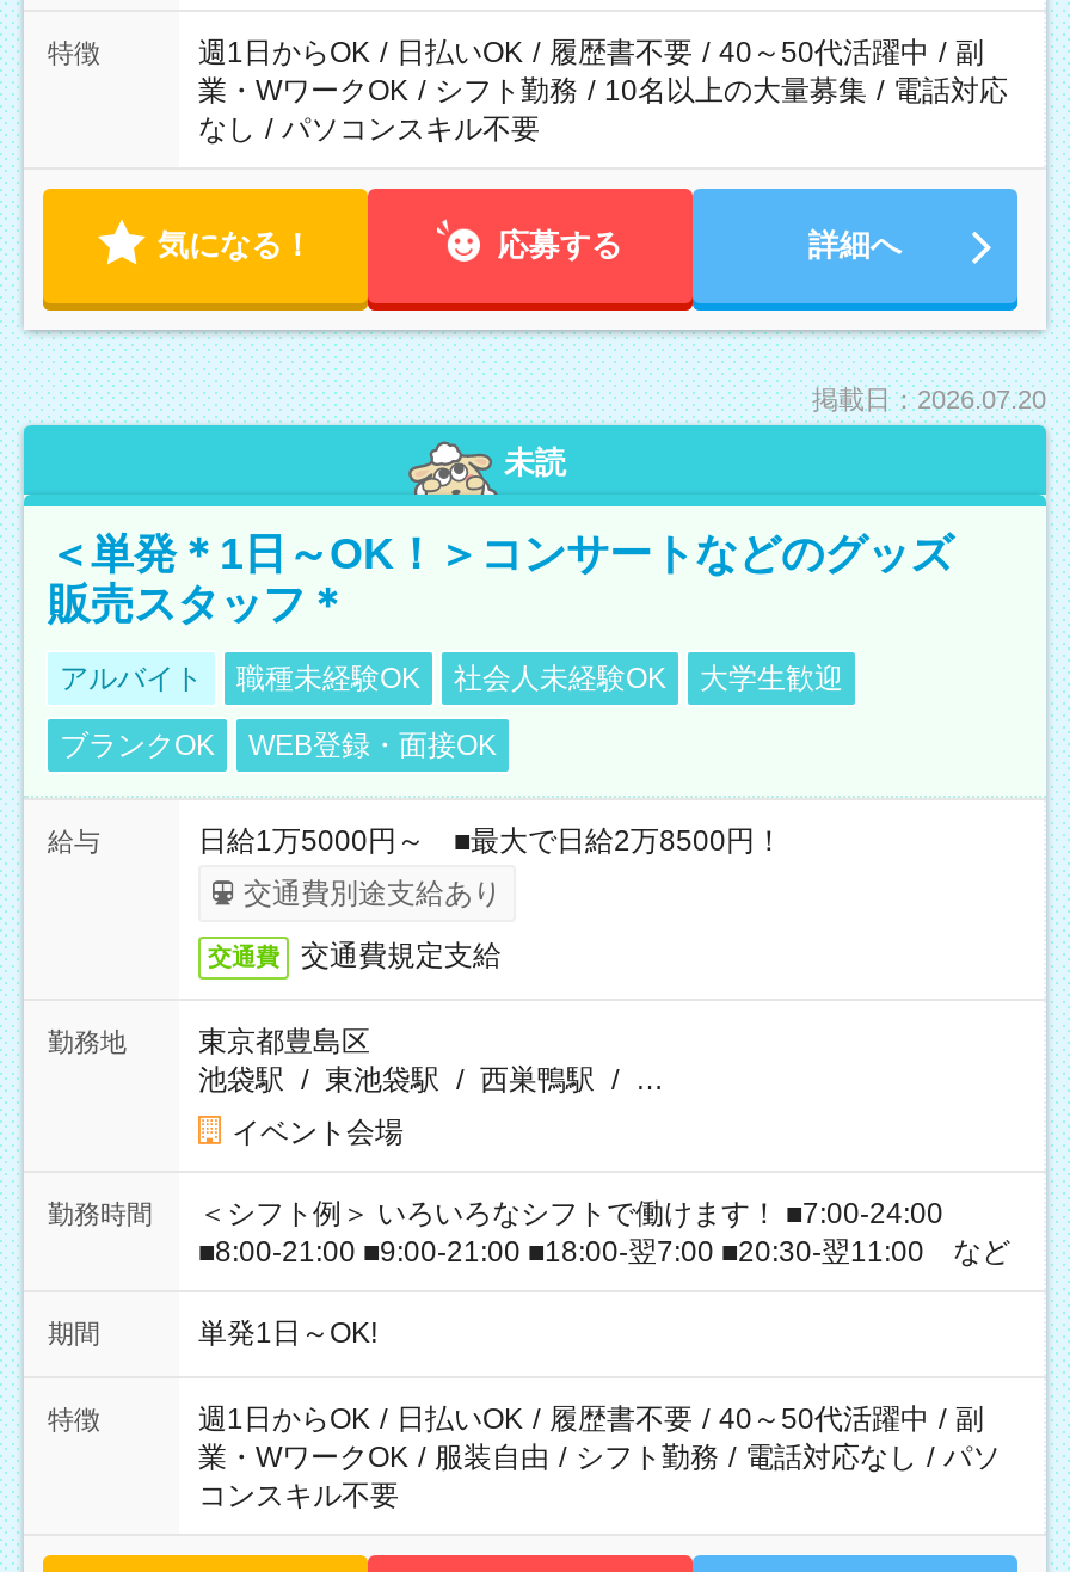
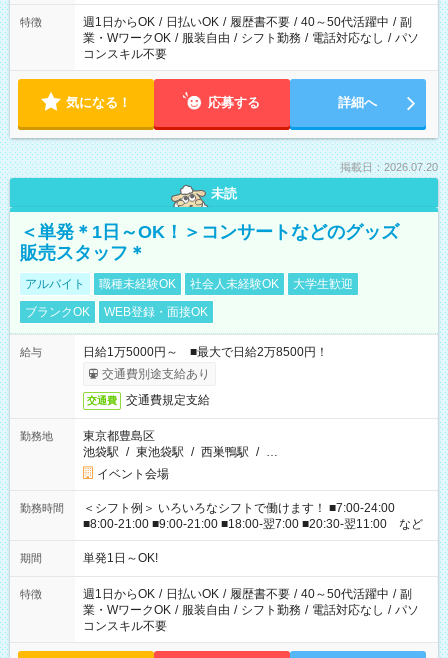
[198,74,1008,146] 業・WワークOK / シフト勤務 / 10名以上の大量募集 / 電話対応 | なし / パソコンスキル不要 -> [83,31,419,61] 業・WワークOK / 服装自由 / シフト勤務 / 電話対応なし / パソ | コンスキル不要

